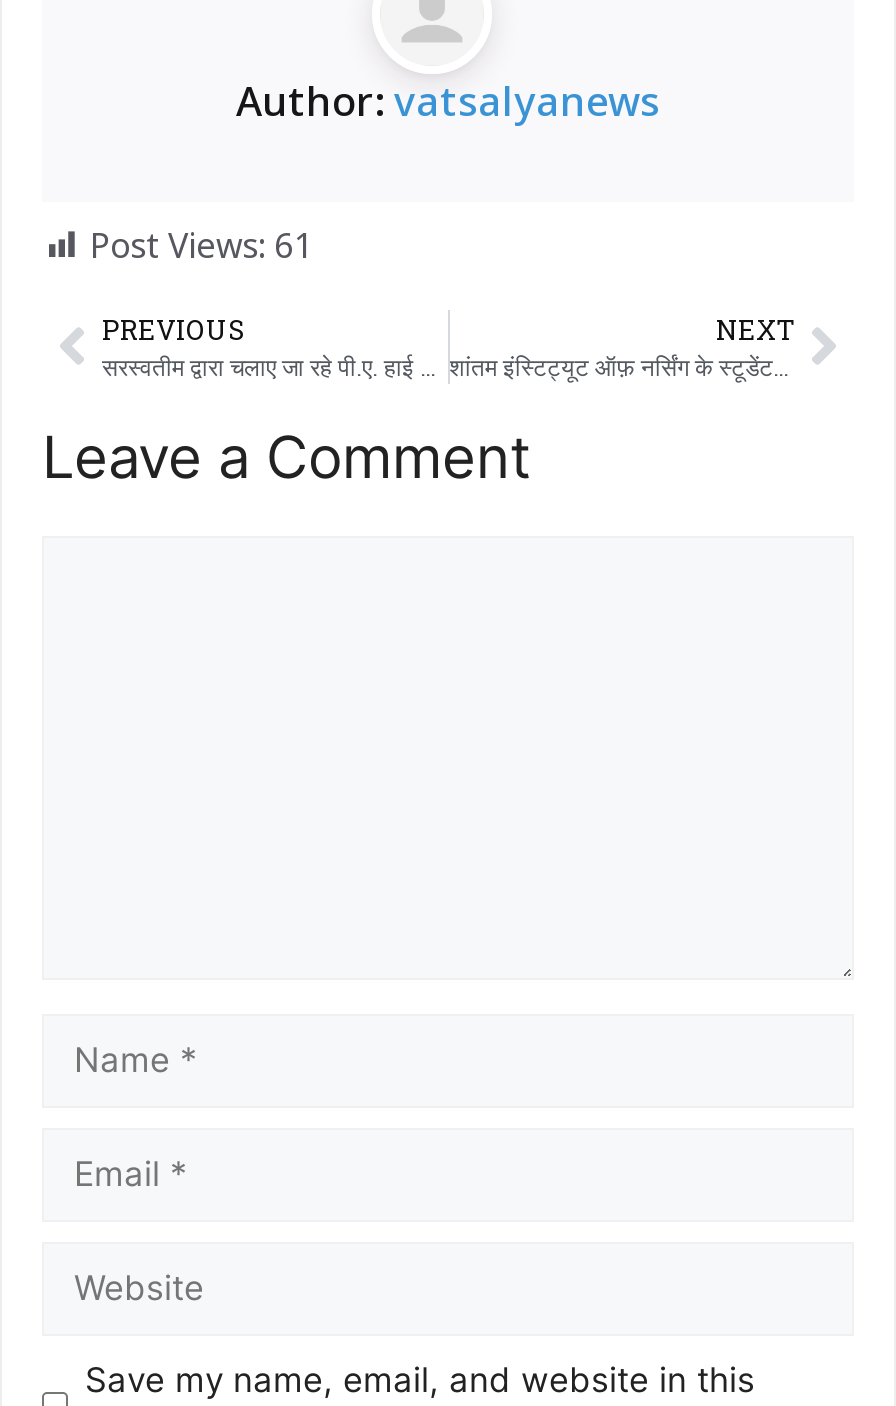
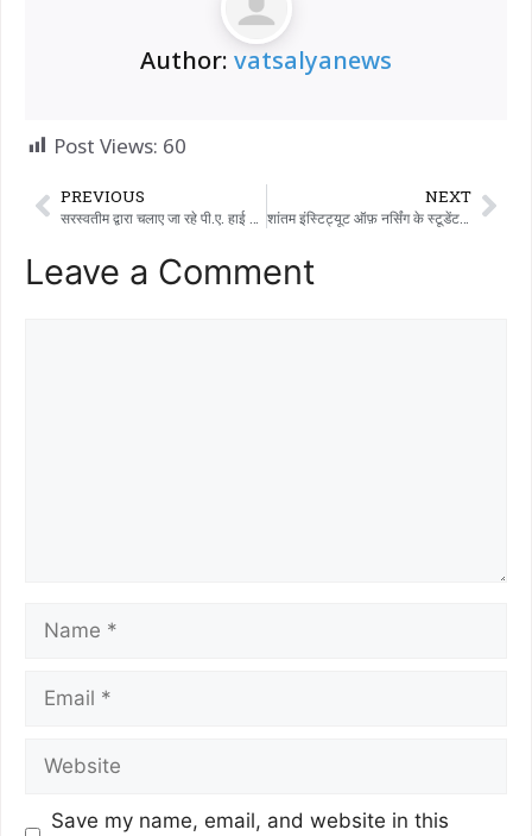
[90,221,314,267] Post Views: 61 -> [53,132,186,159] Post Views: 60

